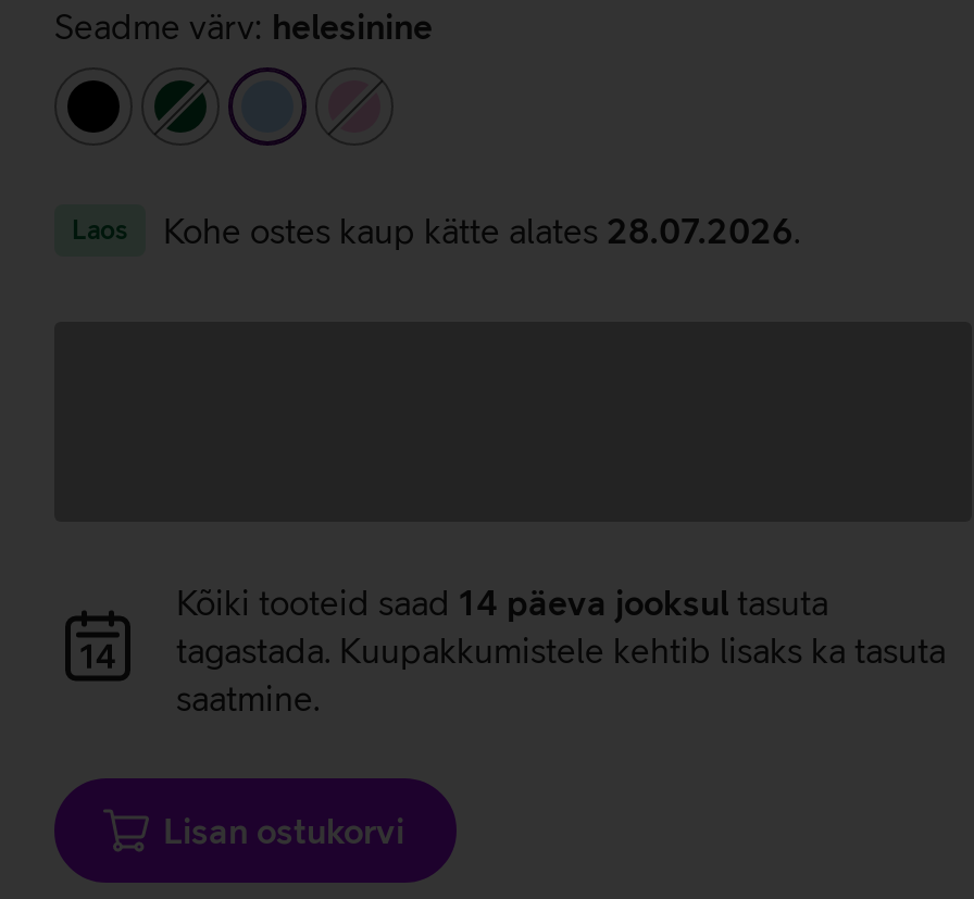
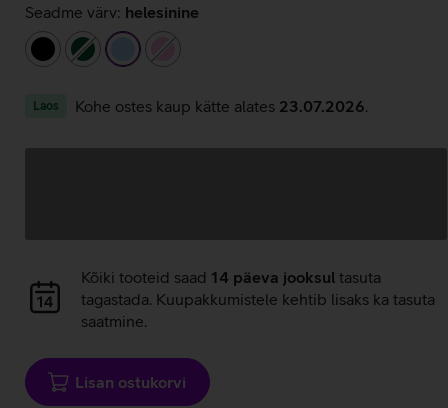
[163,210,800,249] Kohe ostes kaup kätte alates 28.07.2026. -> [75,96,368,114] Kohe ostes kaup kätte alates 23.07.2026.

